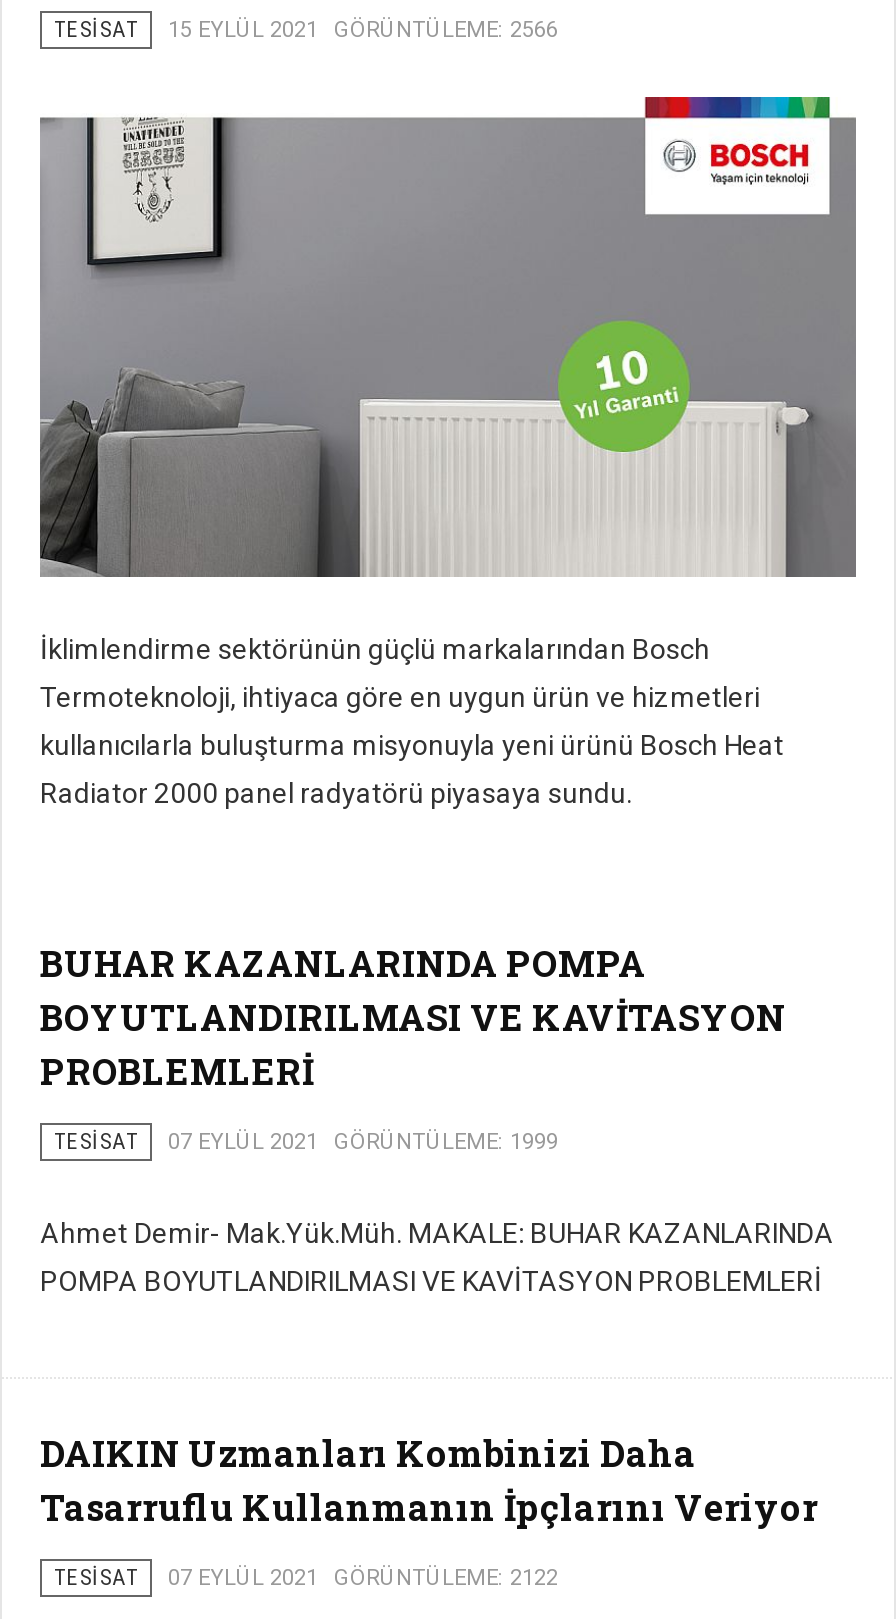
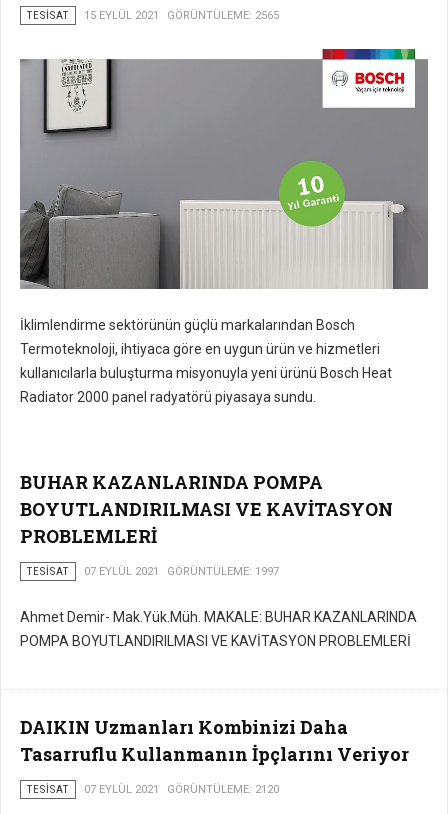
[54,17,558,43] TESISAT 15 EYLÜL 2021 GÖRÜNTÜLEME: 2566 -> [27,9,279,22] TESISAT 15 EYLÜL 2021 GÖRÜNTÜLEME: 2565
[54,1129,558,1155] TESISAT 07 EYLÜL 2021 GÖRÜNTÜLEME: 1999 -> [27,565,279,578] TESISAT 07 EYLÜL 2021 GÖRÜNTÜLEME: 1997
[54,1565,558,1591] TESISAT 07 EYLÜL 2021 GÖRÜNTÜLEME: 2122 -> [27,783,279,796] TESISAT 07 EYLÜL 2021 GÖRÜNTÜLEME: 2120

